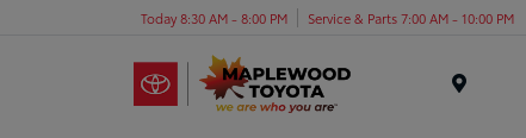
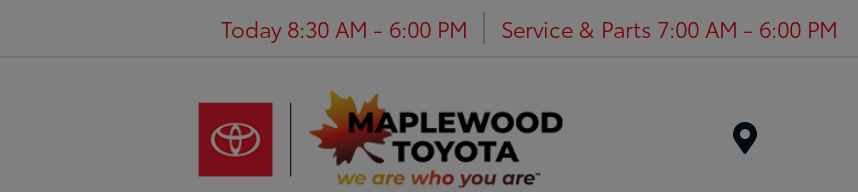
[141,8,287,27] Today 8:30 AM - 8:00 PM -> [221,11,467,43] Today 8:30 AM - 6:00 PM
[308,8,514,27] Service & Parts 7:00 AM - 10:00 PM -> [501,11,837,43] Service & Parts 7:00 AM - 6:00 PM

